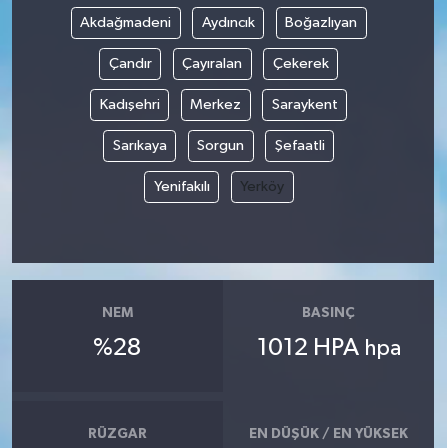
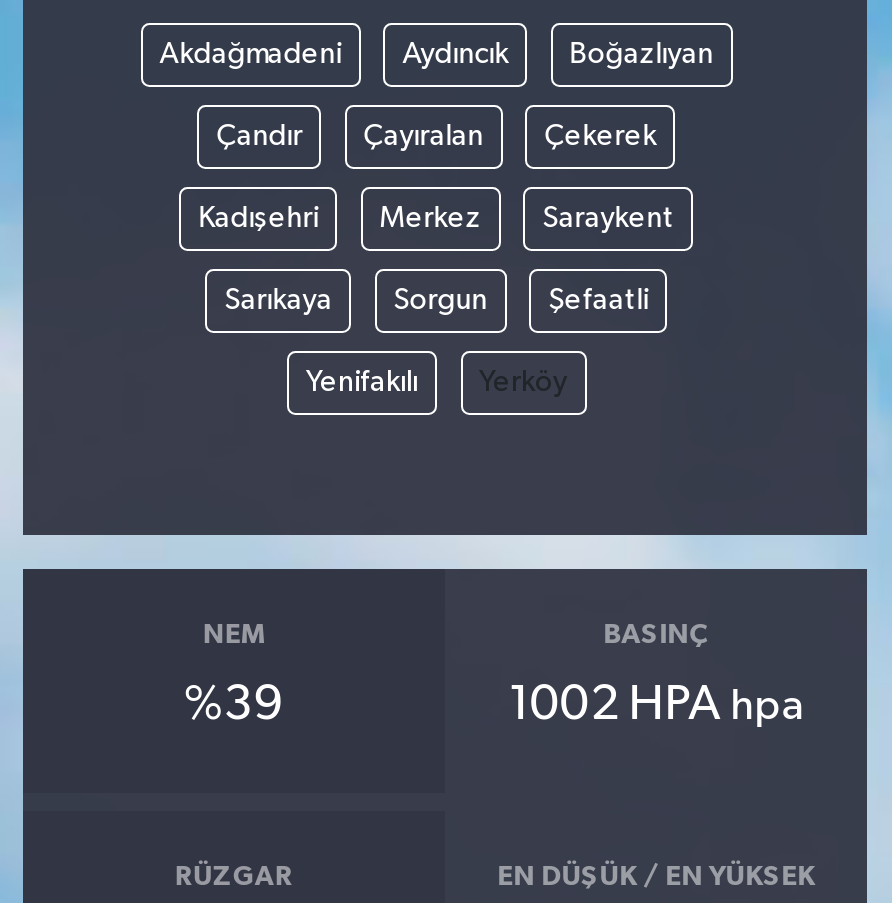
[93,336,141,360] %28 -> [184,680,284,728] %39
[257,336,401,360] 1012 HPA hpa -> [508,680,804,728] 1002 HPA hpa

